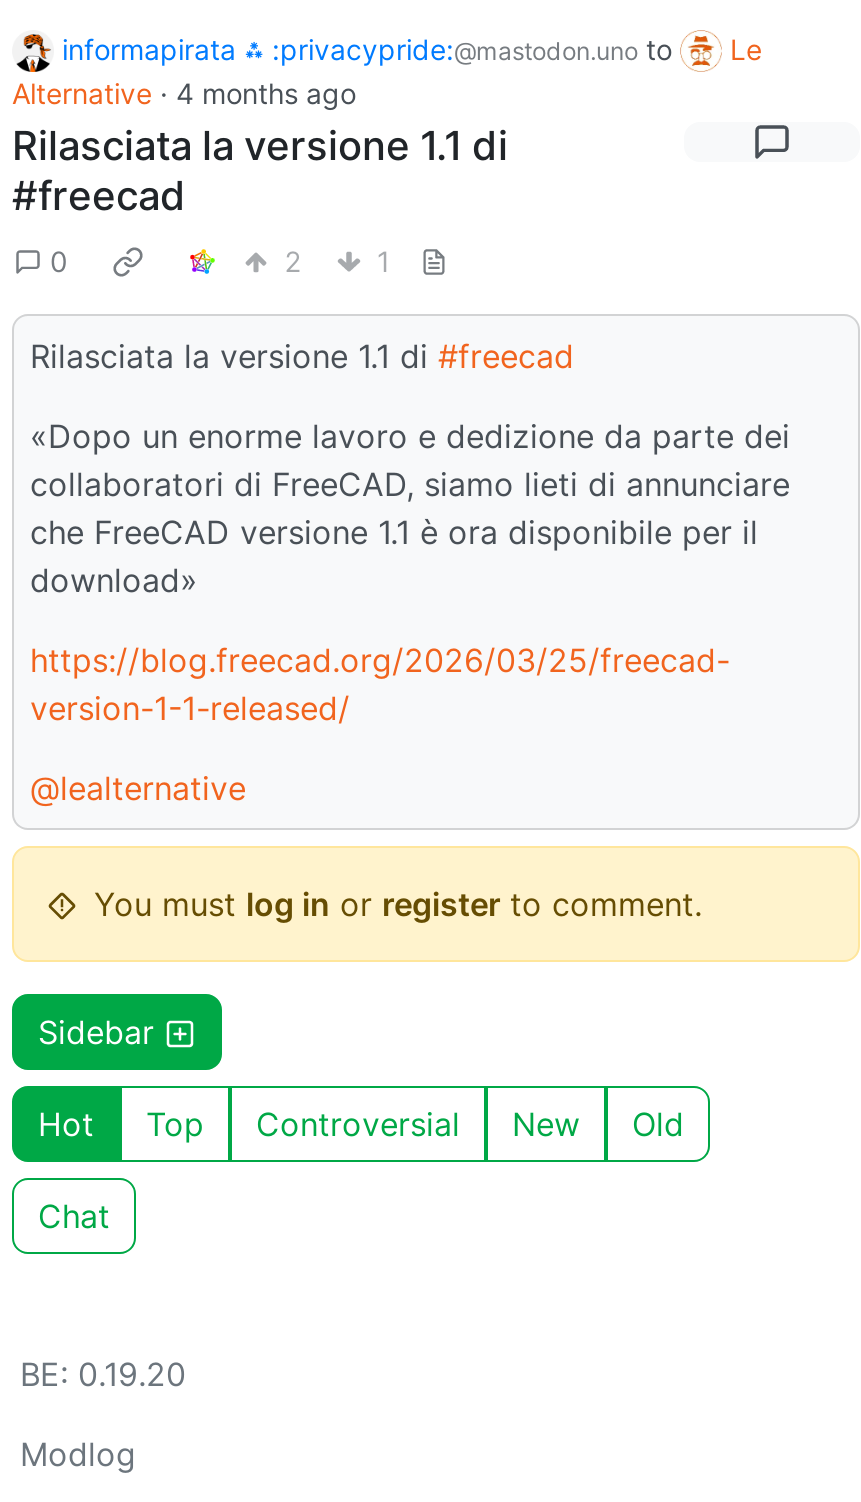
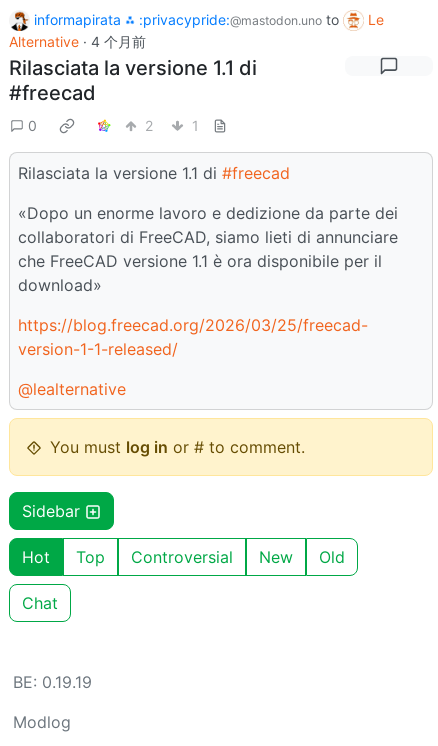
[12,76,356,110] Alternative · 4 months ago -> [9,33,146,50] Alternative · 4 个月前
[94,884,702,924] You must log in or register to comment. -> [50,437,305,457] You must log in or # to comment.
[20,1354,186,1394] BE: 0.19.20 -> [13,672,92,692] BE: 0.19.19

